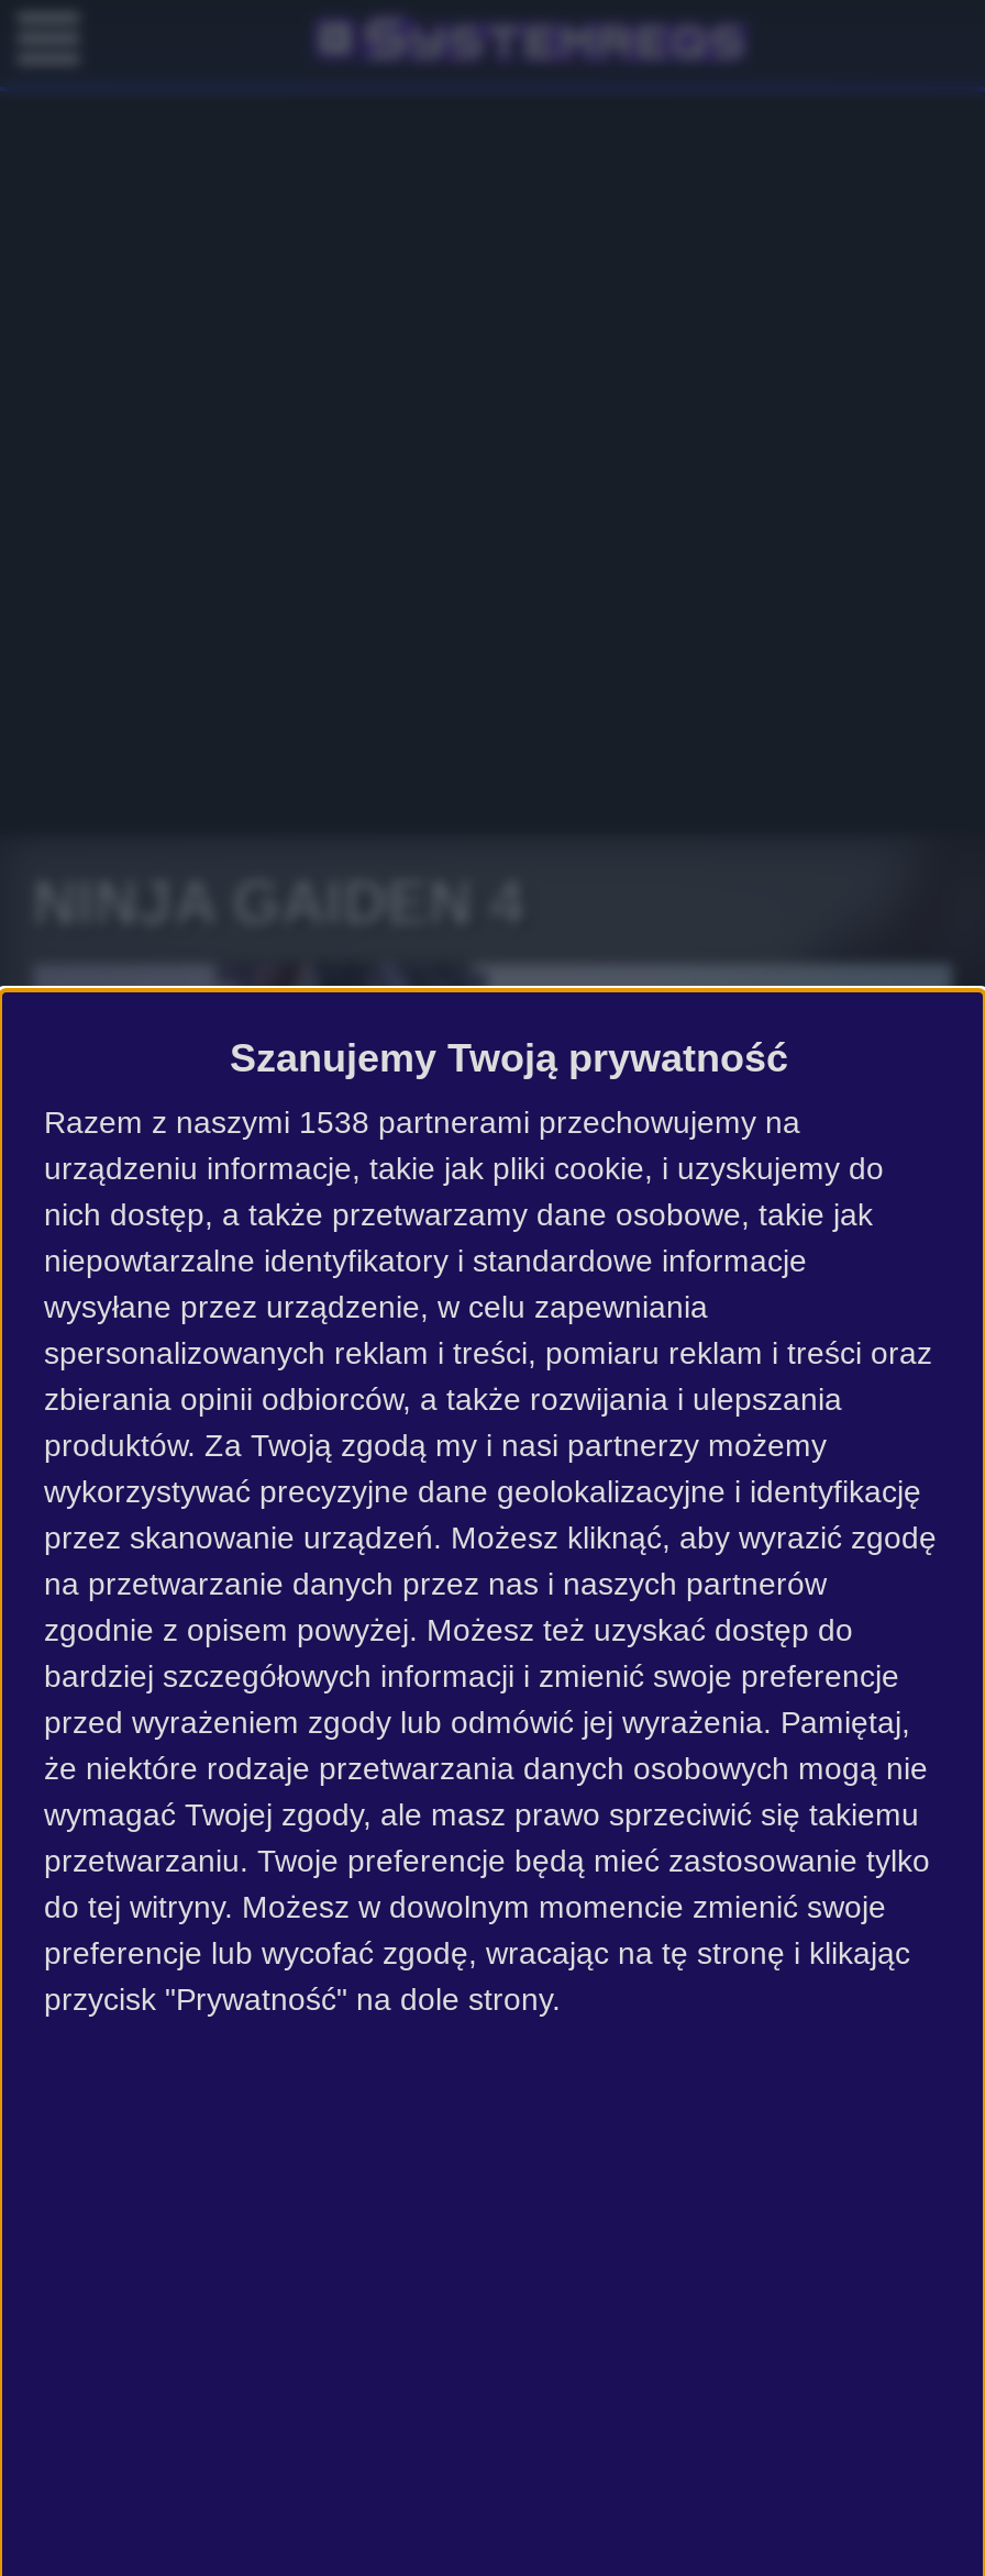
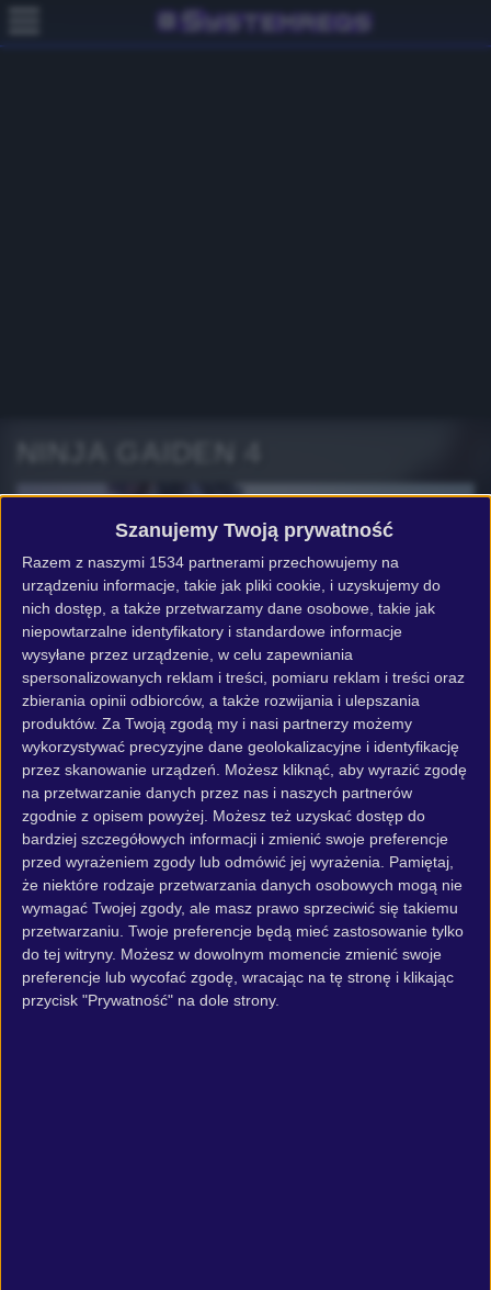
[44,1104,800,1139] Razem z naszymi 1538 partnerami przechowujemy na -> [22,553,399,571] Razem z naszymi 1534 partnerami przechowujemy na

